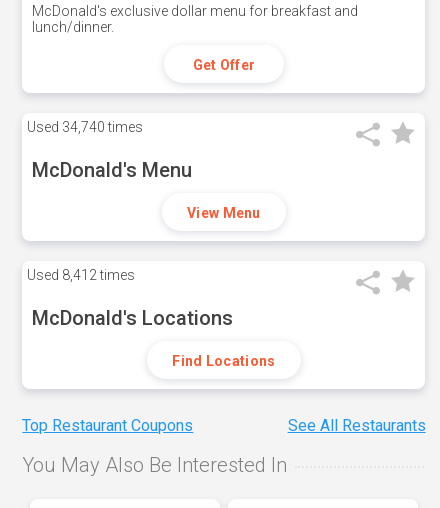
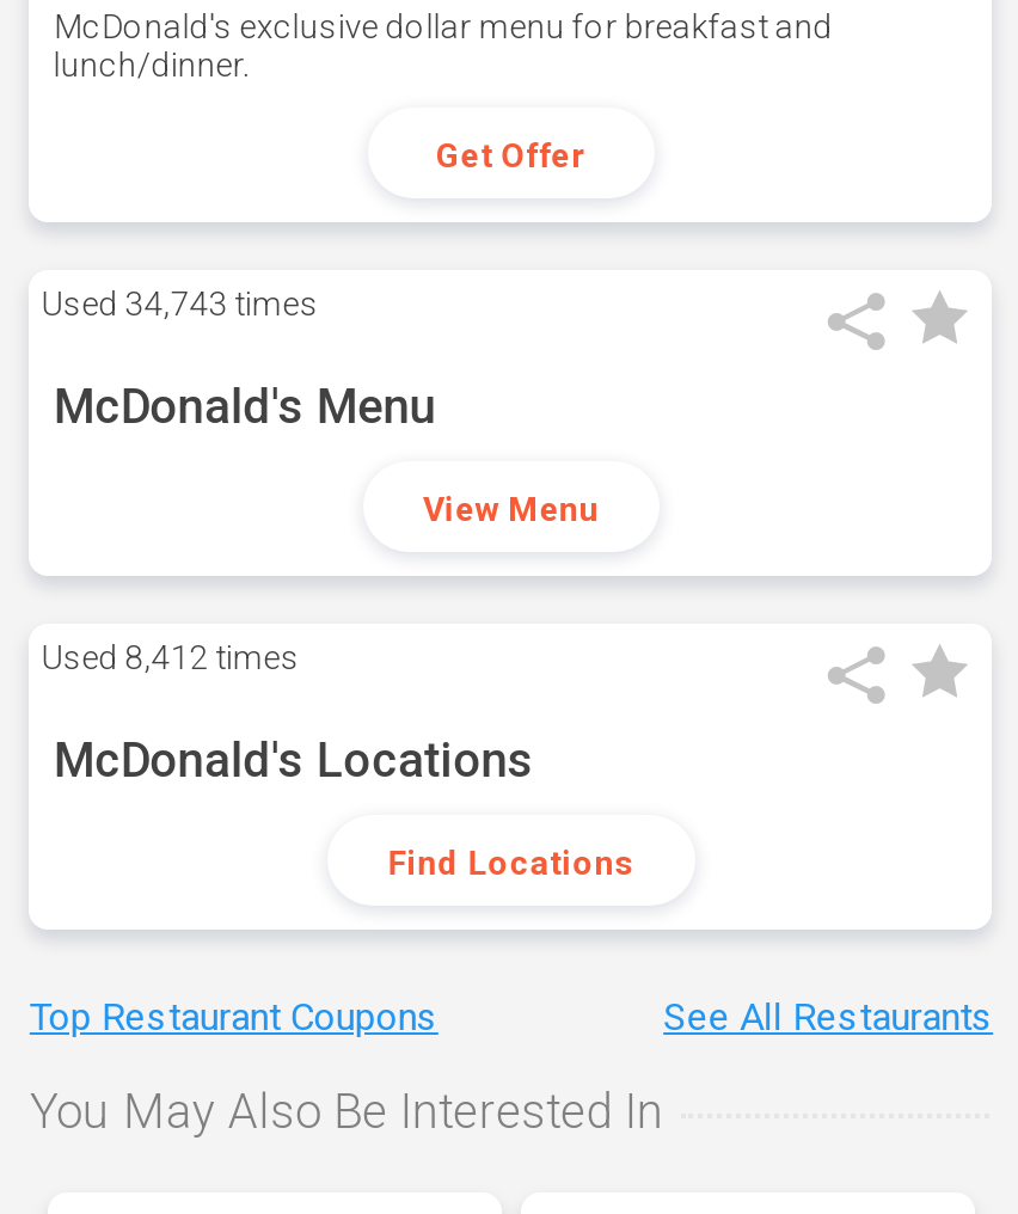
[27,119,143,135] Used 34,740 times -> [42,284,319,323] Used 34,743 times

